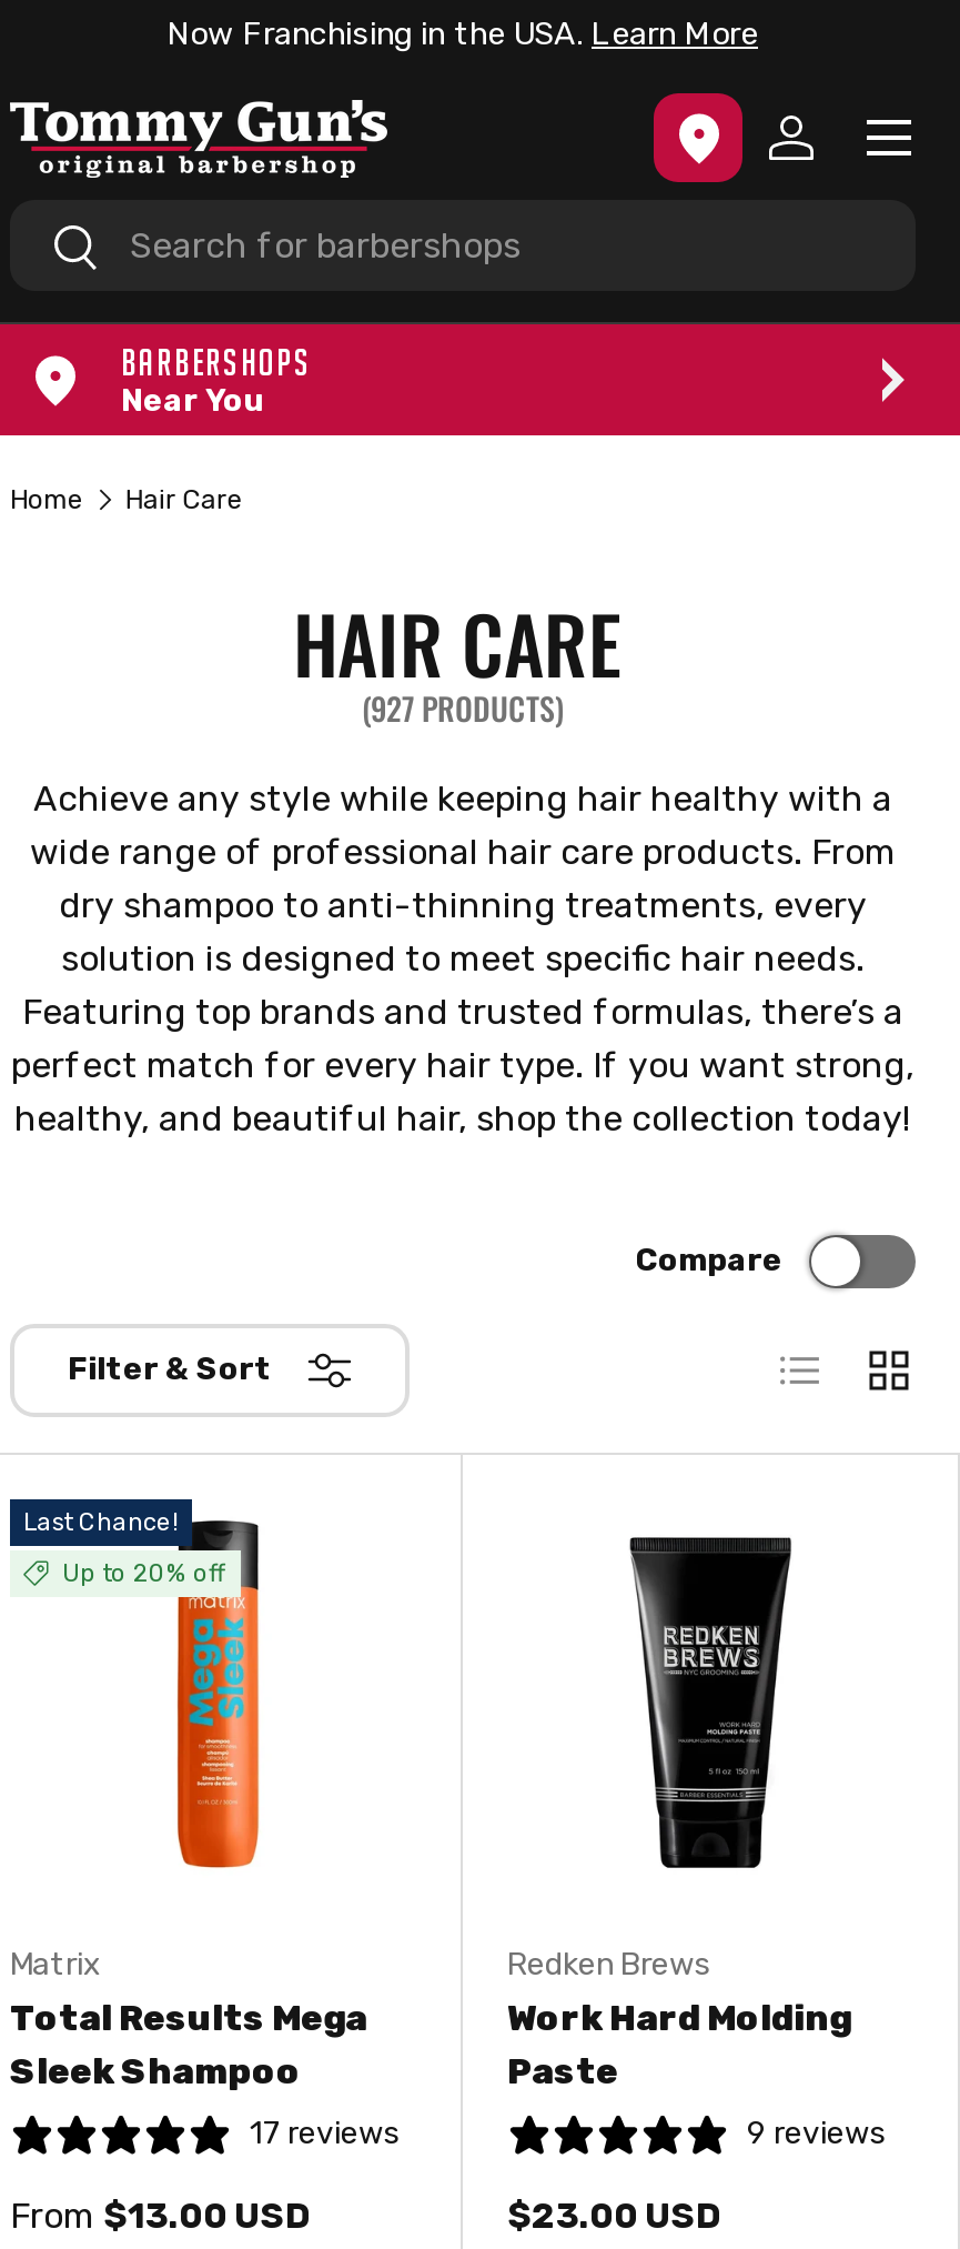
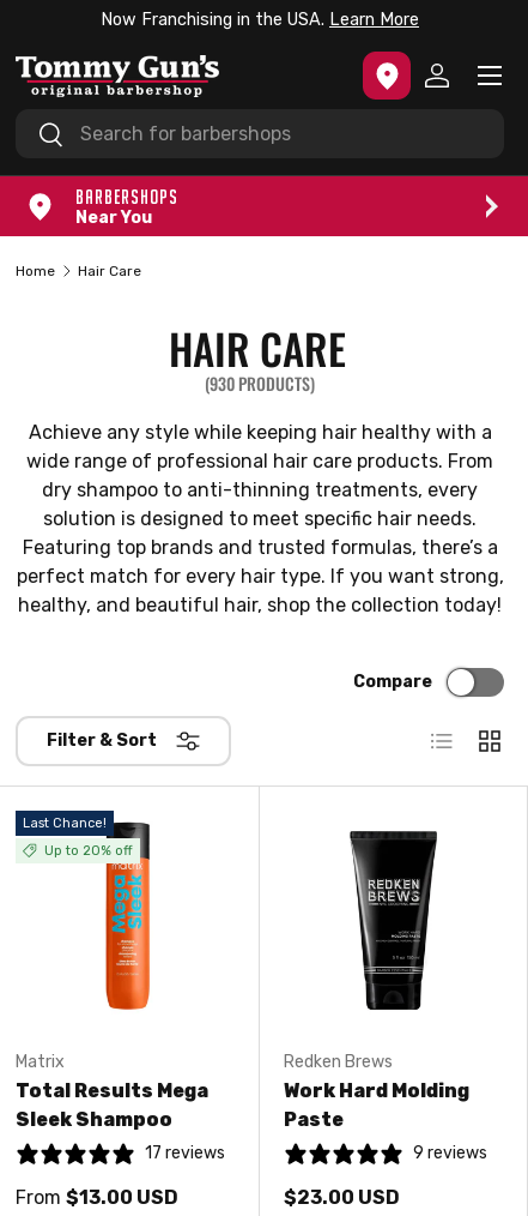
[362,683,564,730] (927 PRODUCTS) -> [205,370,315,395] (930 PRODUCTS)

